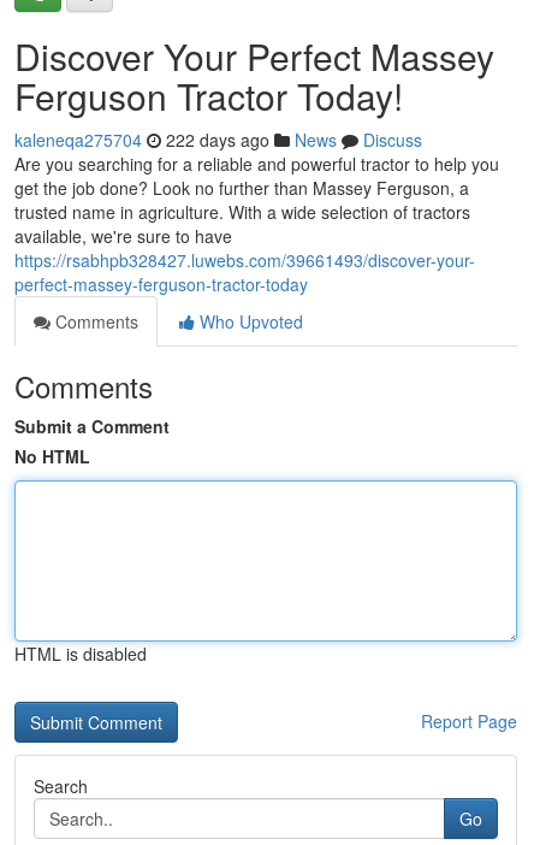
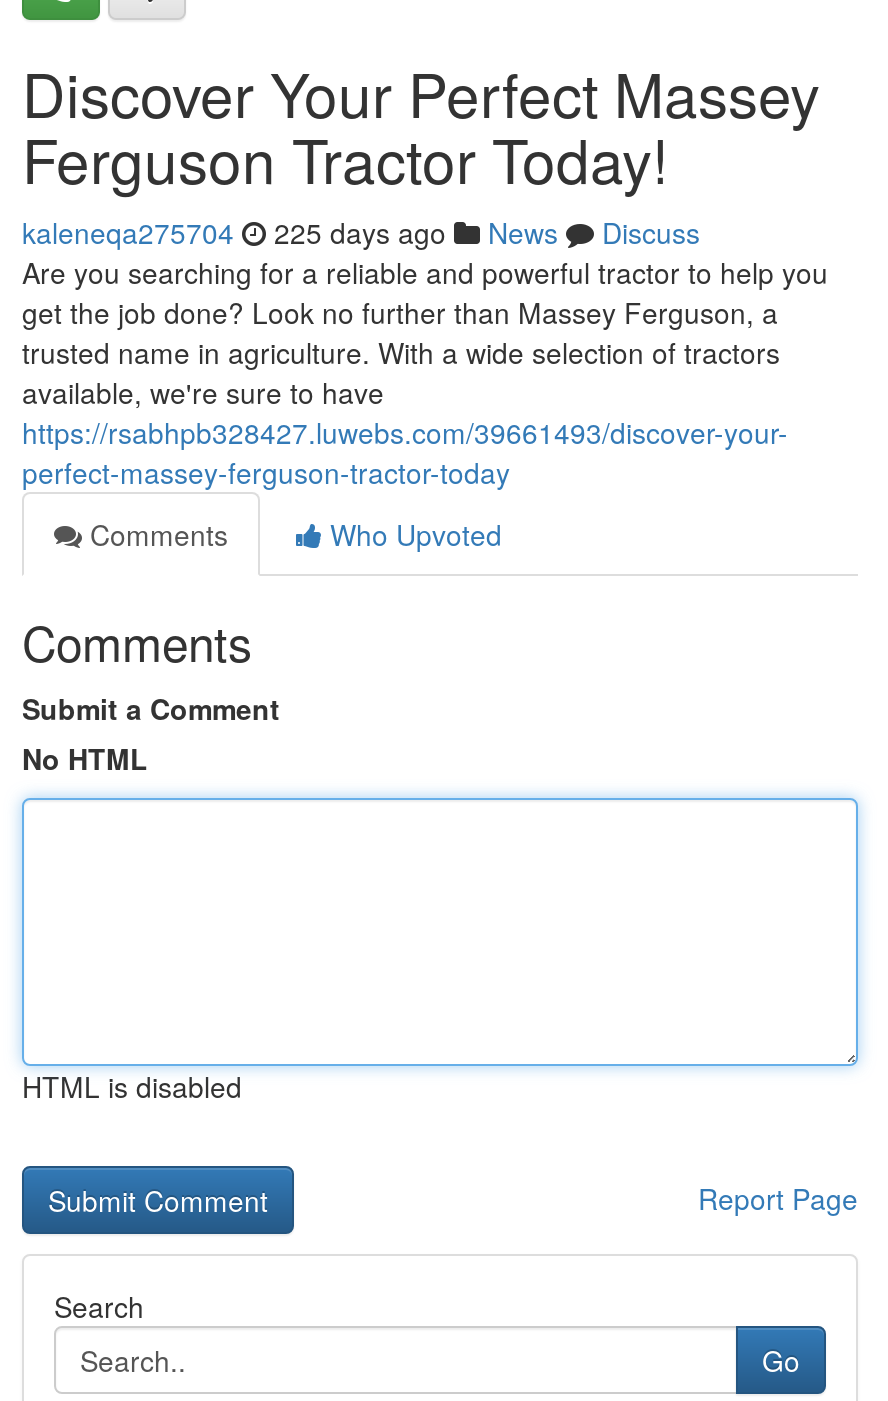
[14,128,422,152] kaleneqa275704 222 days ago News Discuss -> [22,212,700,252] kaleneqa275704 225 days ago News Discuss

